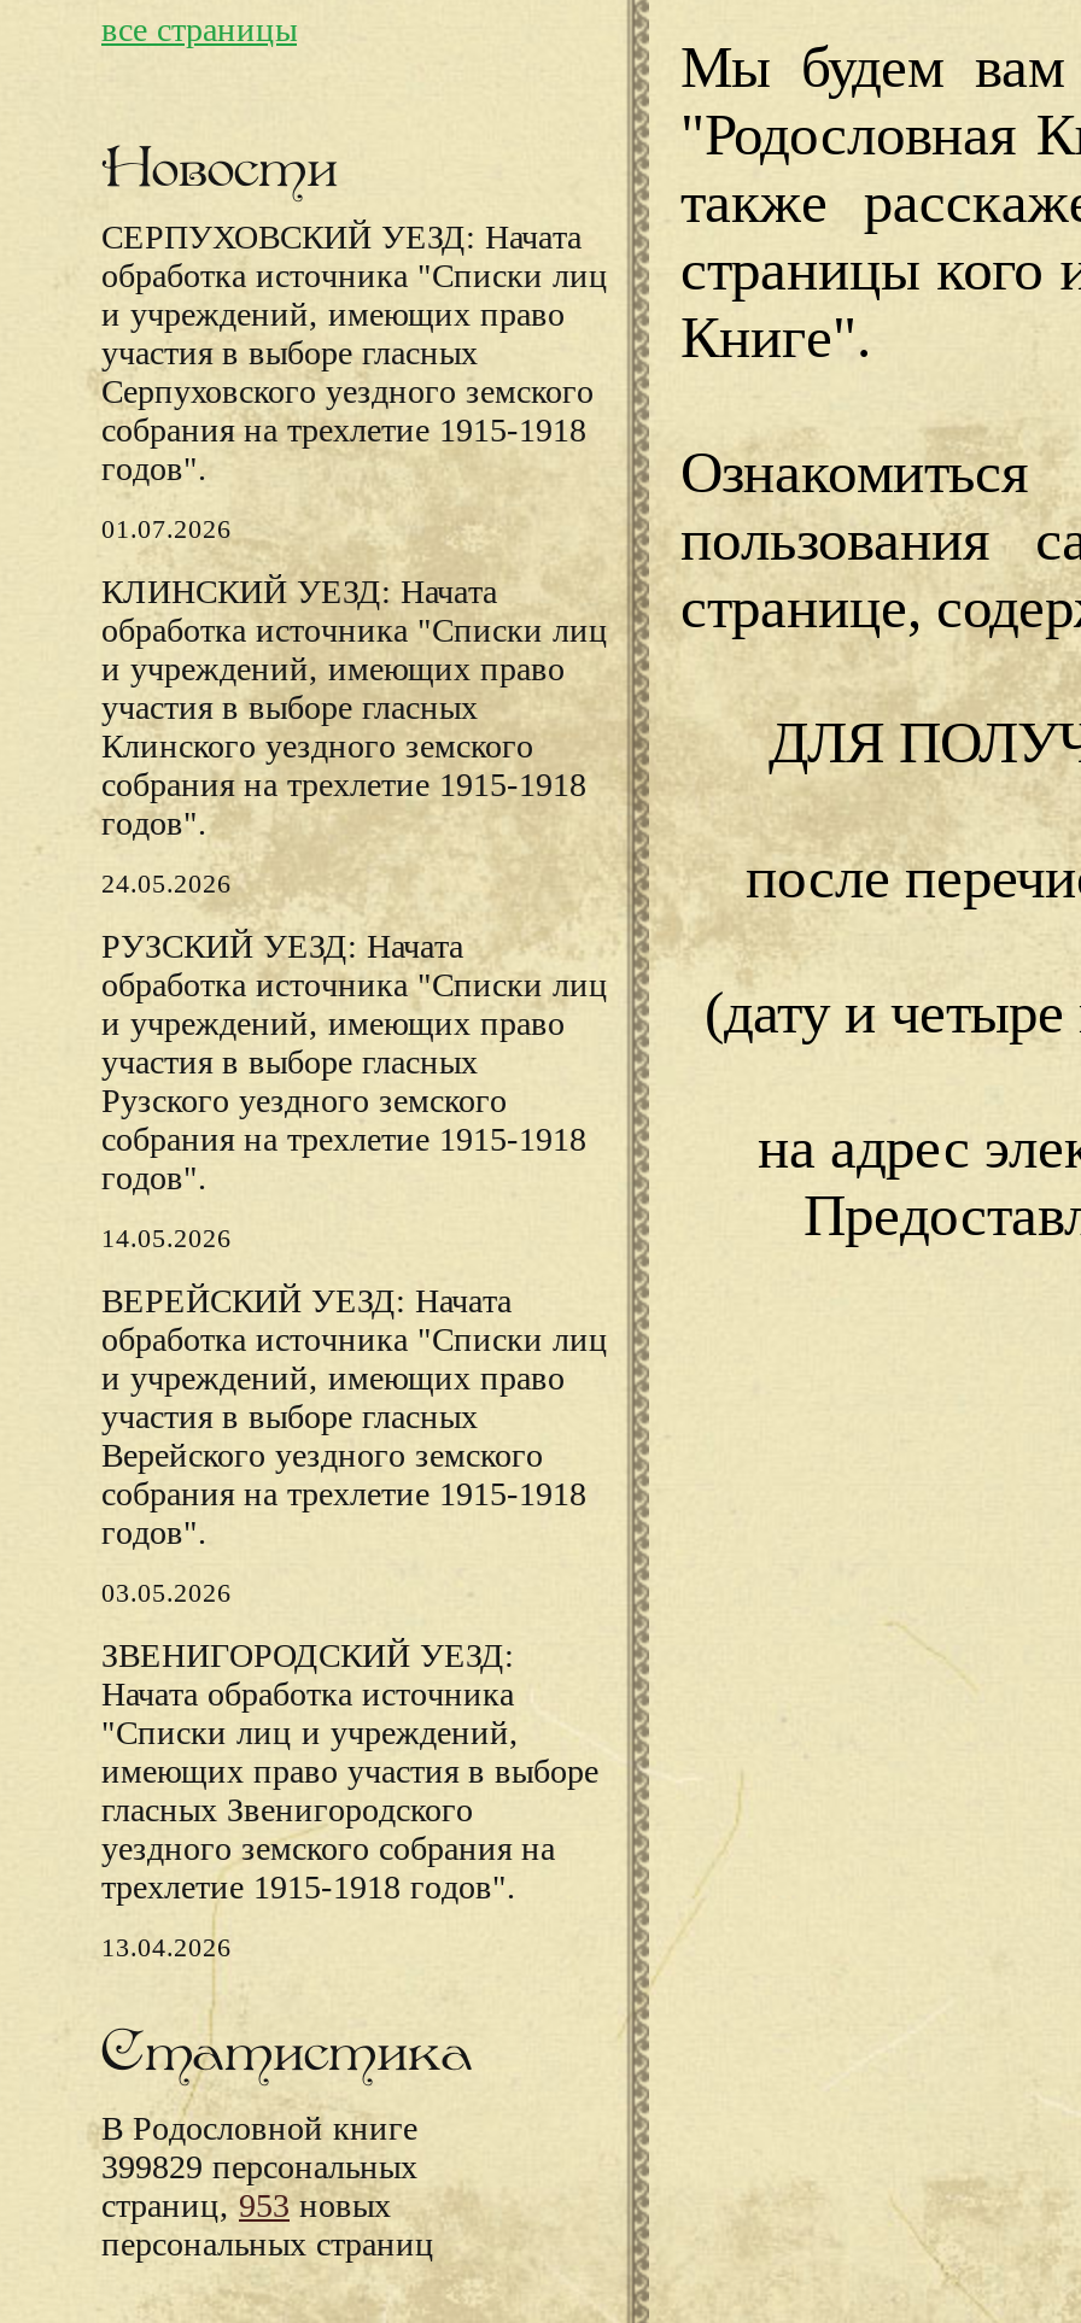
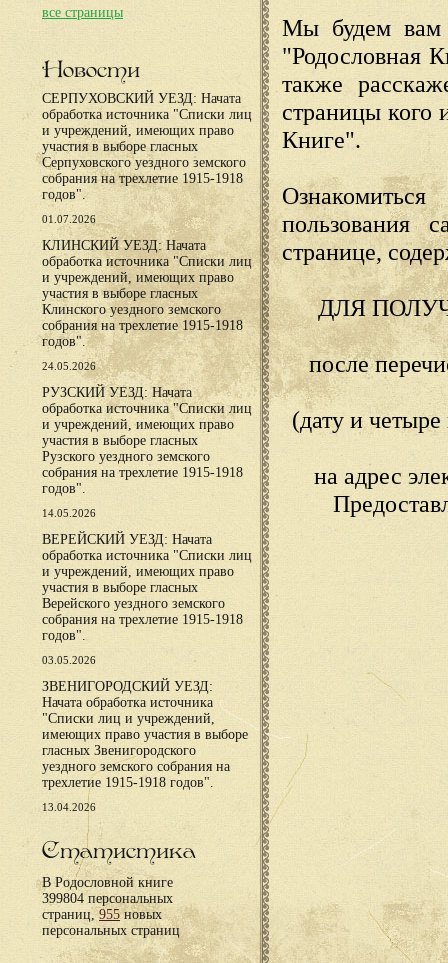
[101,2149,417,2186] 399829 персональных -> [42,891,173,906] 399804 персональных
[101,2188,391,2224] страниц, 953 новых -> [42,907,162,922] страниц, 955 новых

